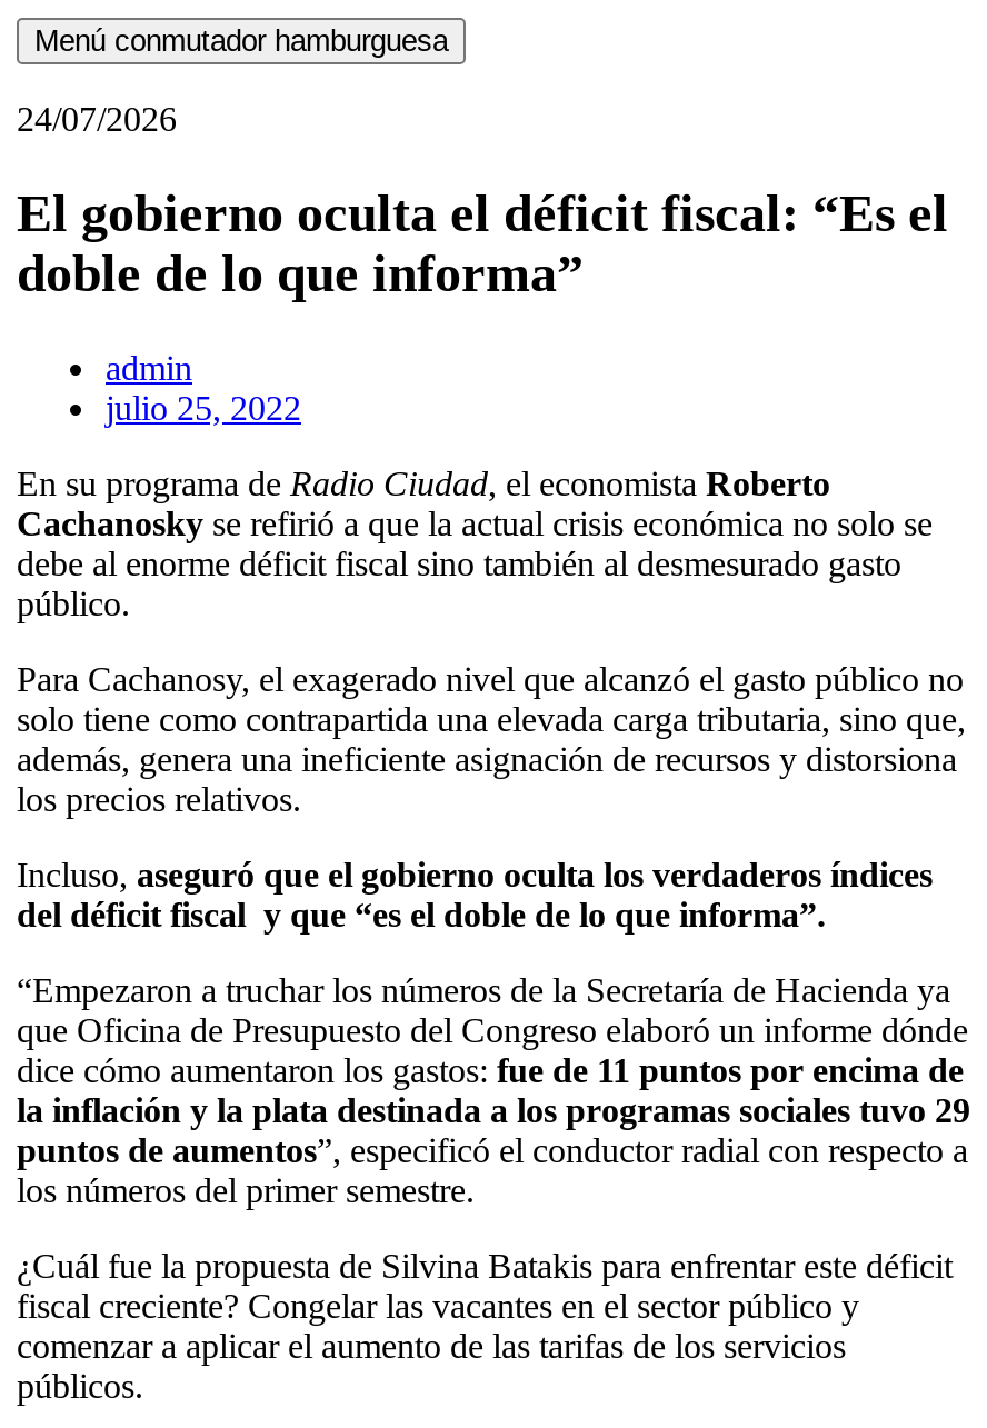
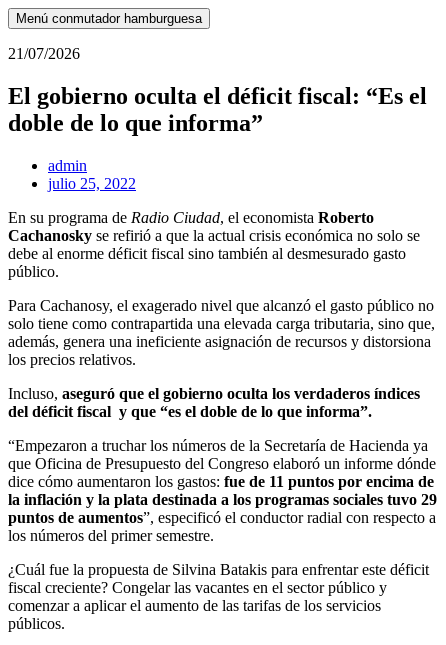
[17,100,177,138] 24/07/2026 -> [8,45,80,62] 21/07/2026

